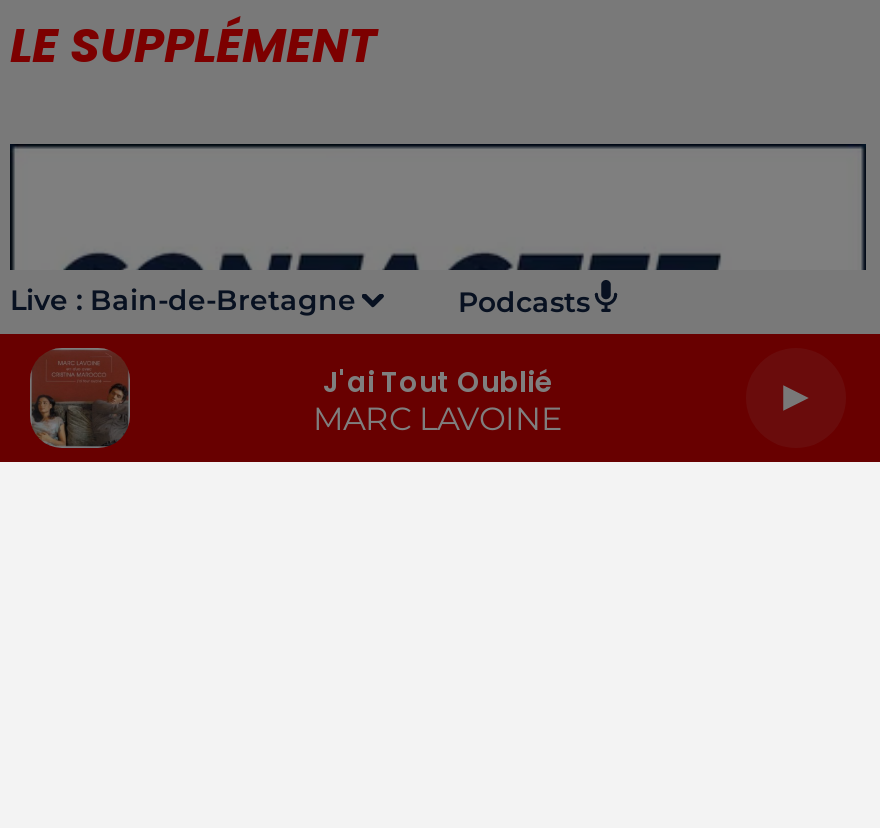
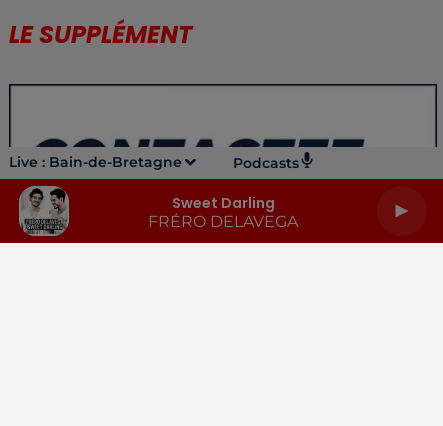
[32,350,128,446] [image] -> [19,186,69,236] [image]
[313,361,563,437] J'ai Tout Oublié | MARC LAVOINE -> [148,192,298,230] Sweet Darling | FRÉRO DELAVEGA

